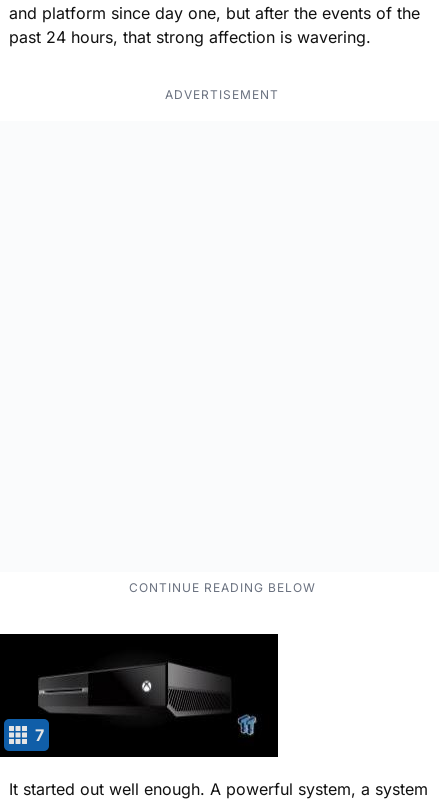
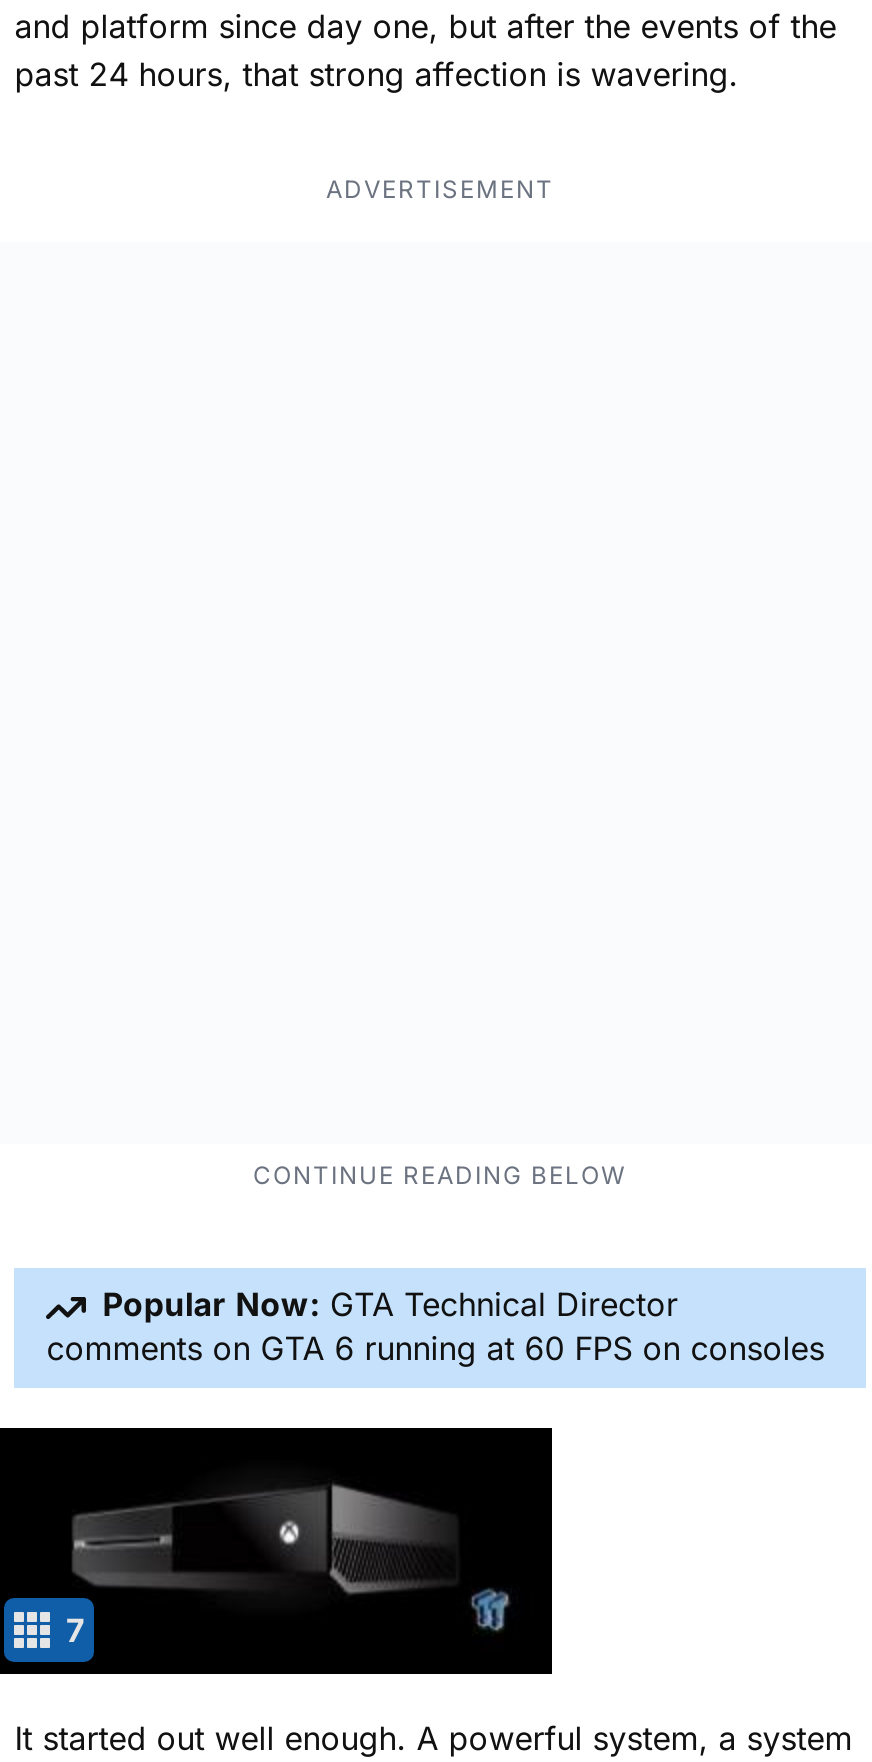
none -> [46,1285,824,1368] Popular Now: GTA Technical Director | comments on GTA 6 running at 60 FPS on consoles

